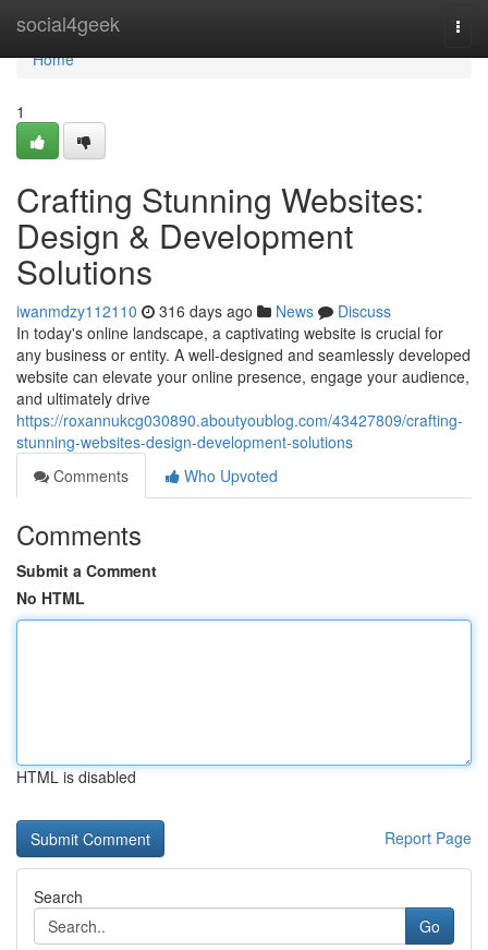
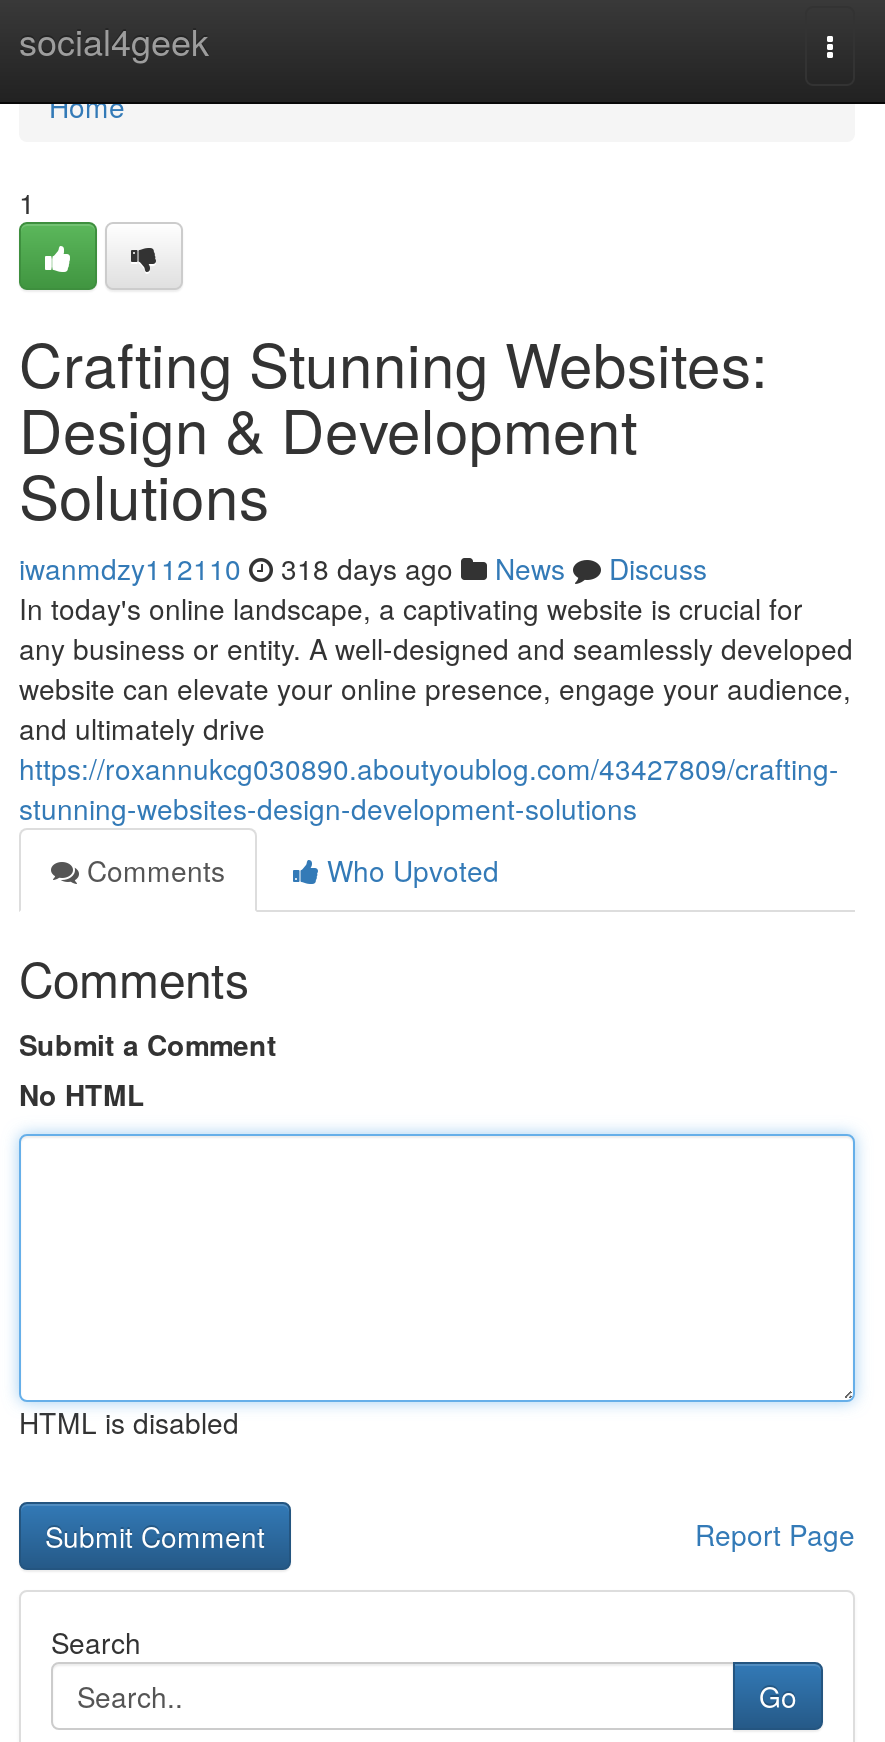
[16,300,391,322] iwanmdzy112110 316 days ago News Discuss -> [19,548,707,588] iwanmdzy112110 318 days ago News Discuss

